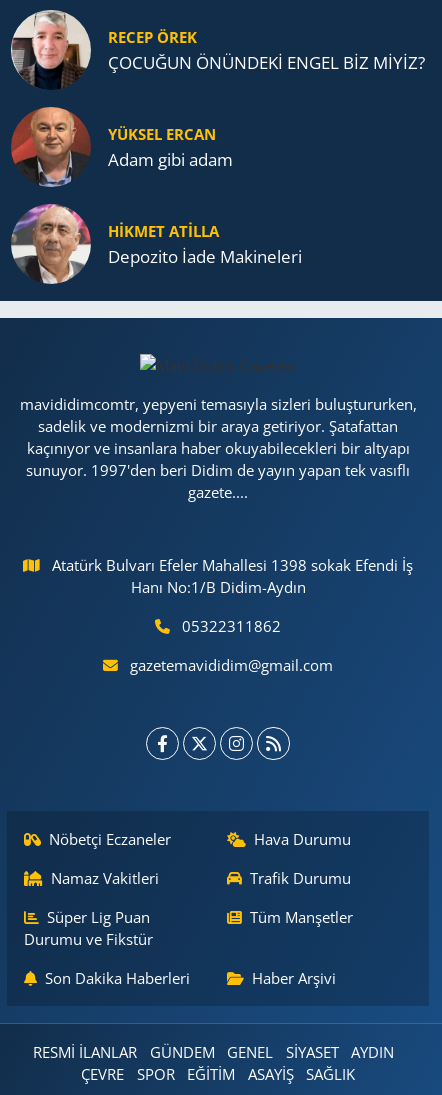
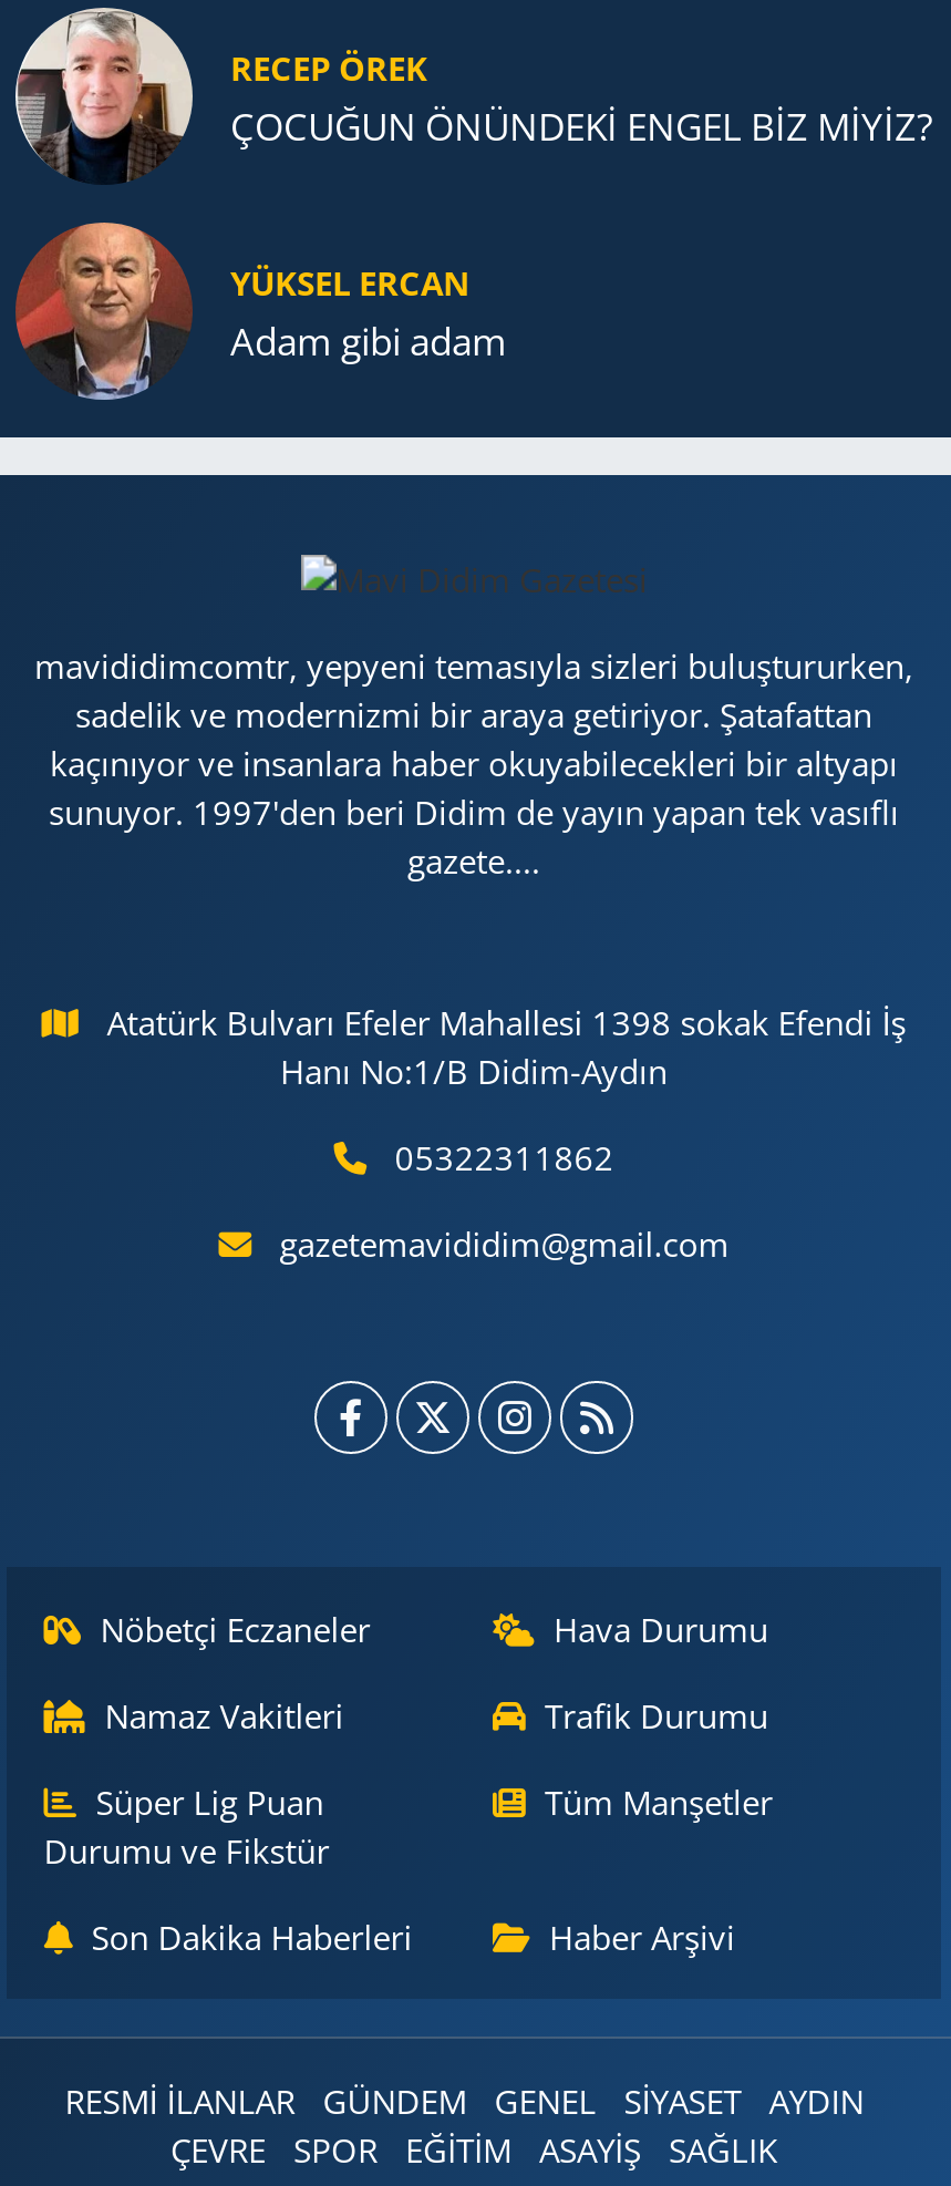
[10,204,302,284] [image] | HİKMET ATİLLA | Depozito İade Makineleri -> none

